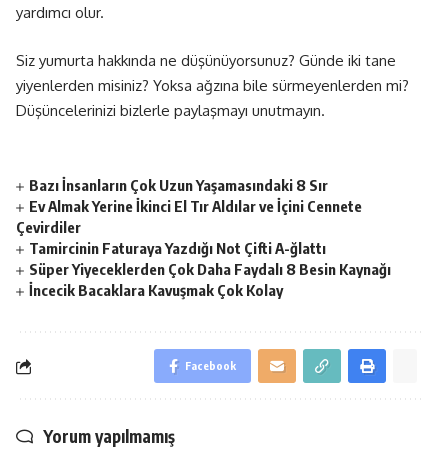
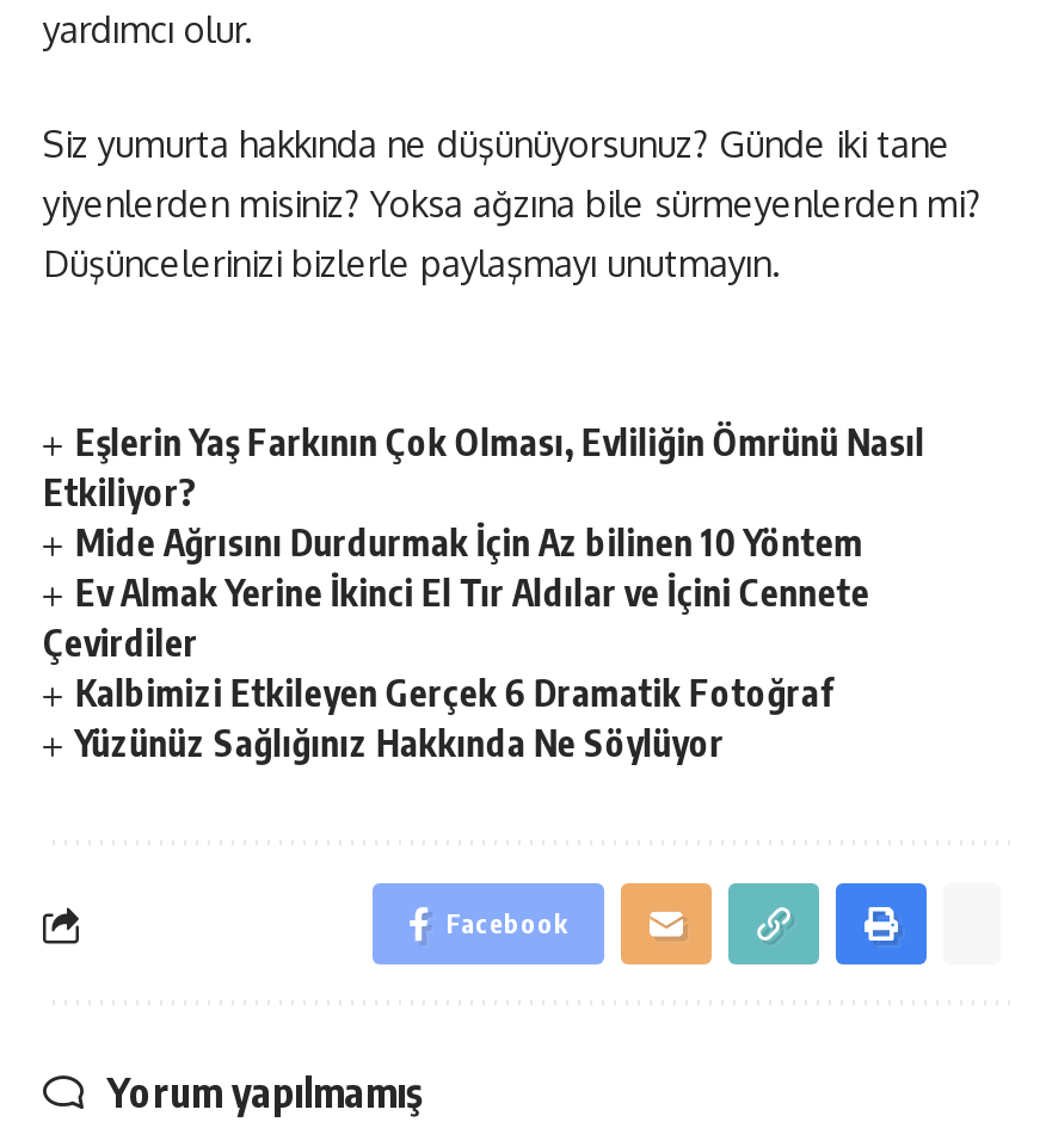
[29,176,328,194] Bazı İnsanların Çok Uzun Yaşamasındaki 8 Sır -> [43,421,925,564] Eşlerin Yaş Farkının Çok Olması, Evliliğin Ömrünü Nasıl | Etkiliyor? | Mide Ağrısını Durdurmak İçin Az bilinen 10 Yöntem
moved [16,197,362,236] -> [43,571,870,664]: Ev Almak Yerine İkinci El Tır Aldılar ve İçini Cennete | Çevirdiler
[29,239,391,299] Tamircinin Faturaya Yazdığı Not Çifti A-ğlattı | Süper Yiyeceklerden Çok Daha Faydalı 8 Besin Kaynağı | İncecik Bacaklara Kavuşmak Çok Kolay -> [75,671,834,764] Kalbimizi Etkileyen Gerçek 6 Dramatik Fotoğraf | Yüzünüz Sağlığınız Hakkında Ne Söylüyor

